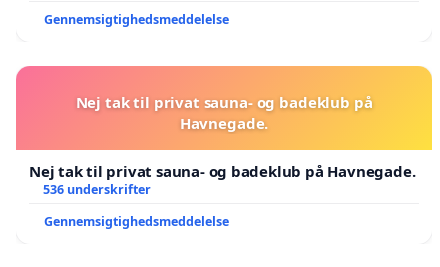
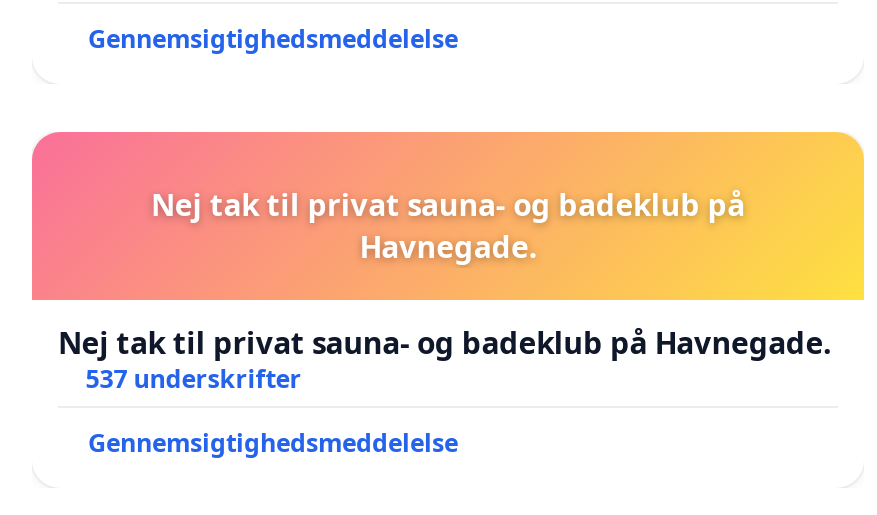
[43,181,151,198] 536 underskrifter -> [86,363,302,397] 537 underskrifter

